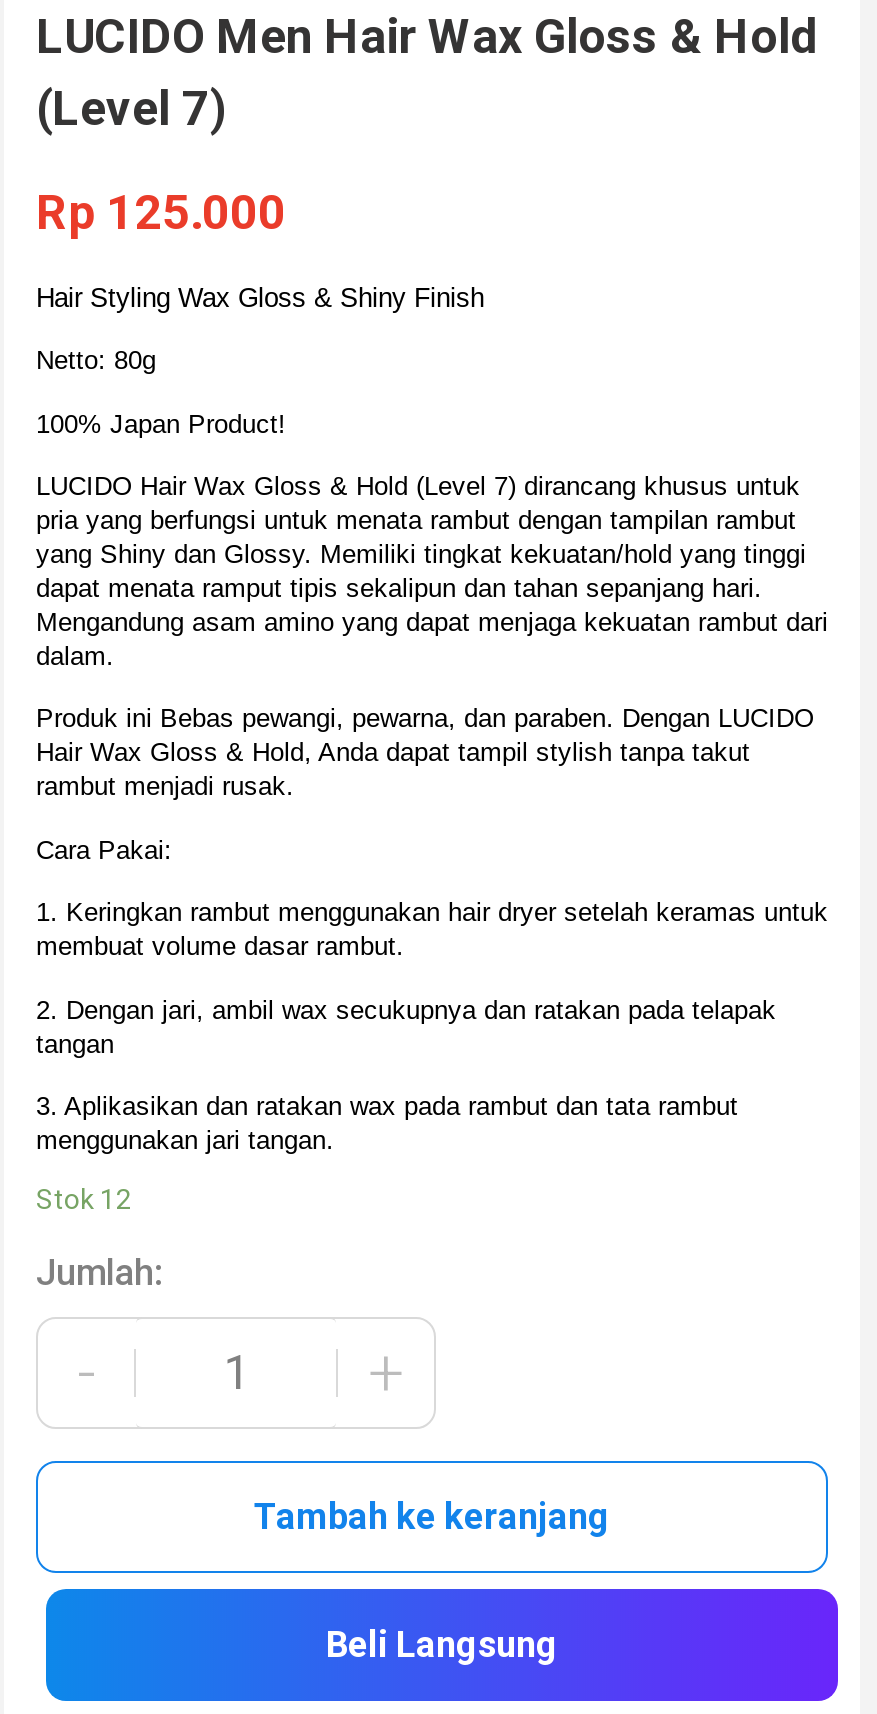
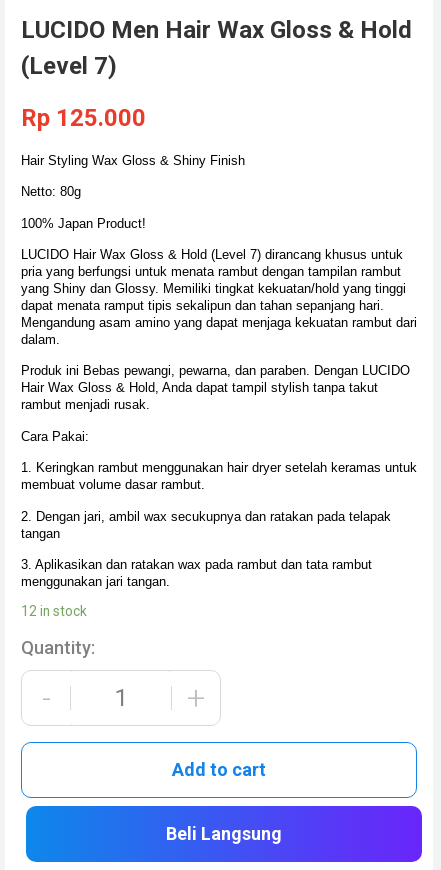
[36,1184,132,1216] Stok 12 -> [21,603,87,619] 12 in stock
[36,1250,162,1292] Jumlah: -> [21,637,95,658] Quantity:
[254,1494,610,1536] Tambah ke keranjang -> [172,759,266,780] Add to cart

